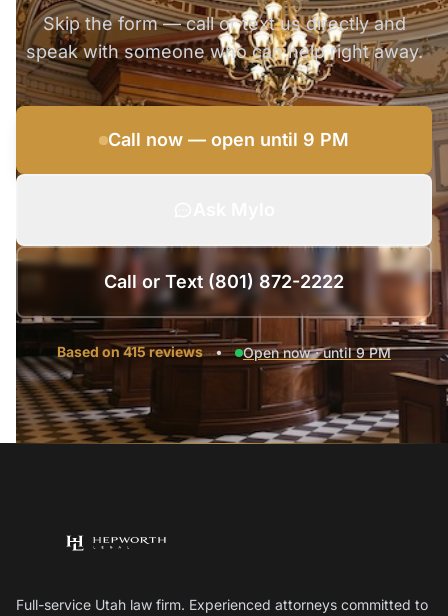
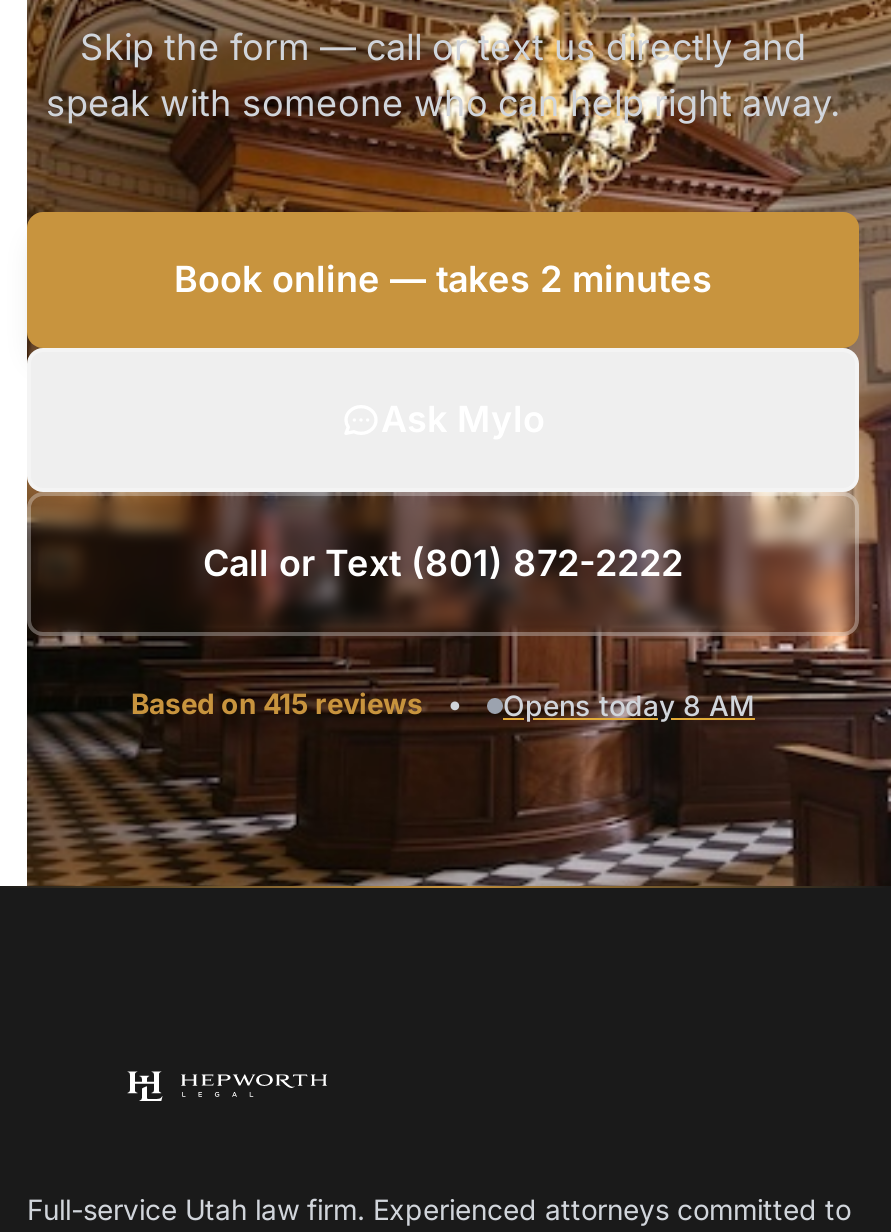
[108,129,349,150] Call now — open until 9 PM -> [174,258,712,300] Book online — takes 2 minutes
[243,344,391,361] Open now · until 9 PM -> [503,688,755,722] Opens today 8 AM

